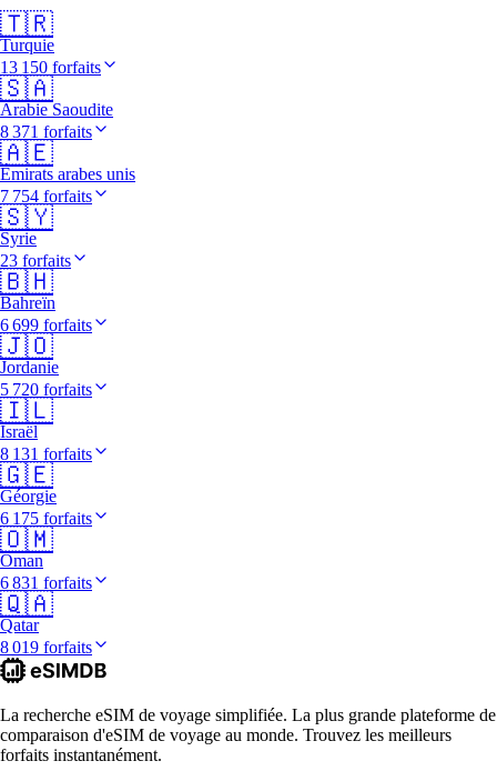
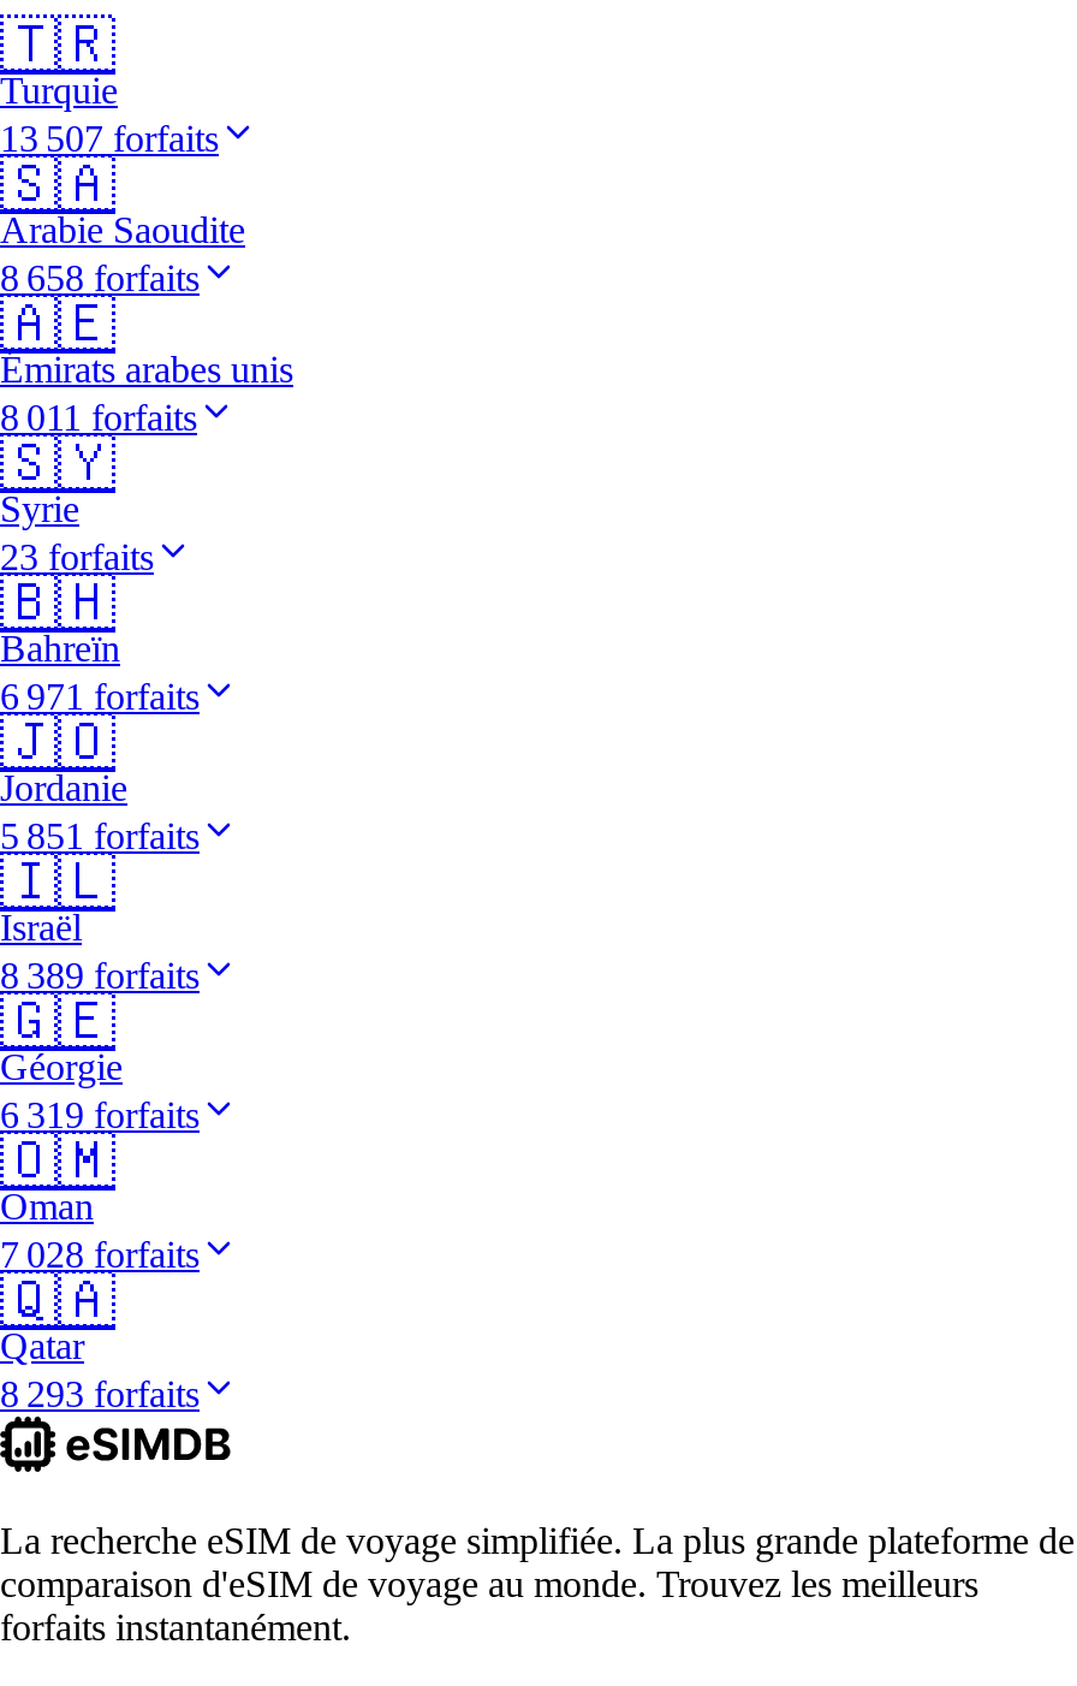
[0,57,101,76] 13 150 forfaits -> [0,117,219,158] 13 507 forfaits
[0,122,92,141] 8 371 forfaits -> [0,257,200,298] 8 658 forfaits
[0,186,92,205] 7 754 forfaits -> [0,396,197,437] 8 011 forfaits
[0,315,92,334] 6 699 forfaits -> [0,675,200,716] 6 971 forfaits
[0,380,92,398] 5 720 forfaits -> [0,815,200,856] 5 851 forfaits
[0,444,92,463] 8 131 forfaits -> [0,954,200,995] 8 389 forfaits
[0,508,92,527] 6 175 forfaits -> [0,1094,200,1135] 6 319 forfaits
[0,573,92,592] 6 831 forfaits -> [0,1233,200,1274] 7 028 forfaits
[0,637,92,656] 8 019 forfaits -> [0,1373,200,1413] 8 293 forfaits

